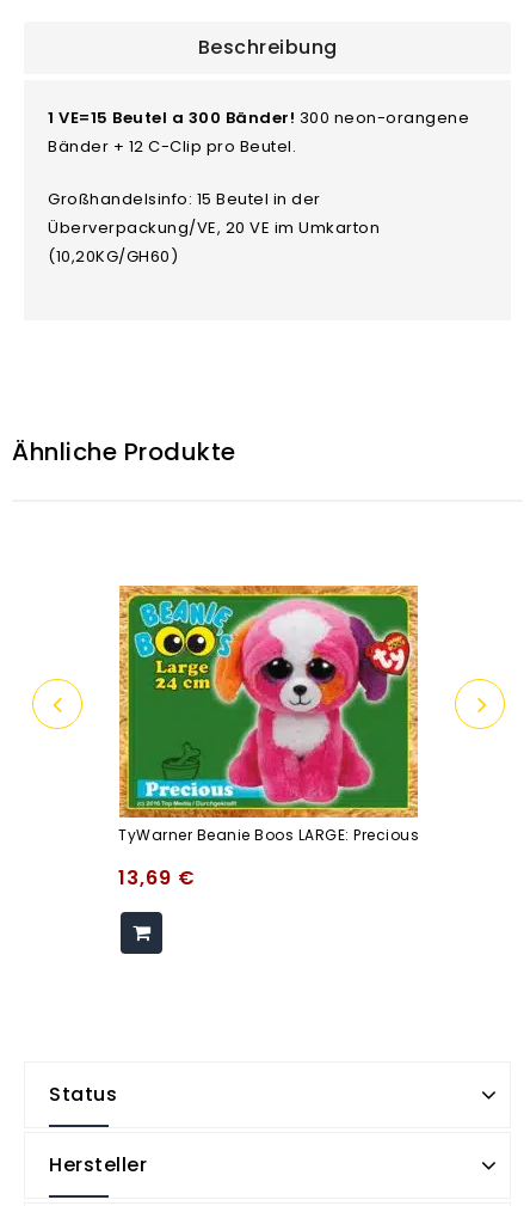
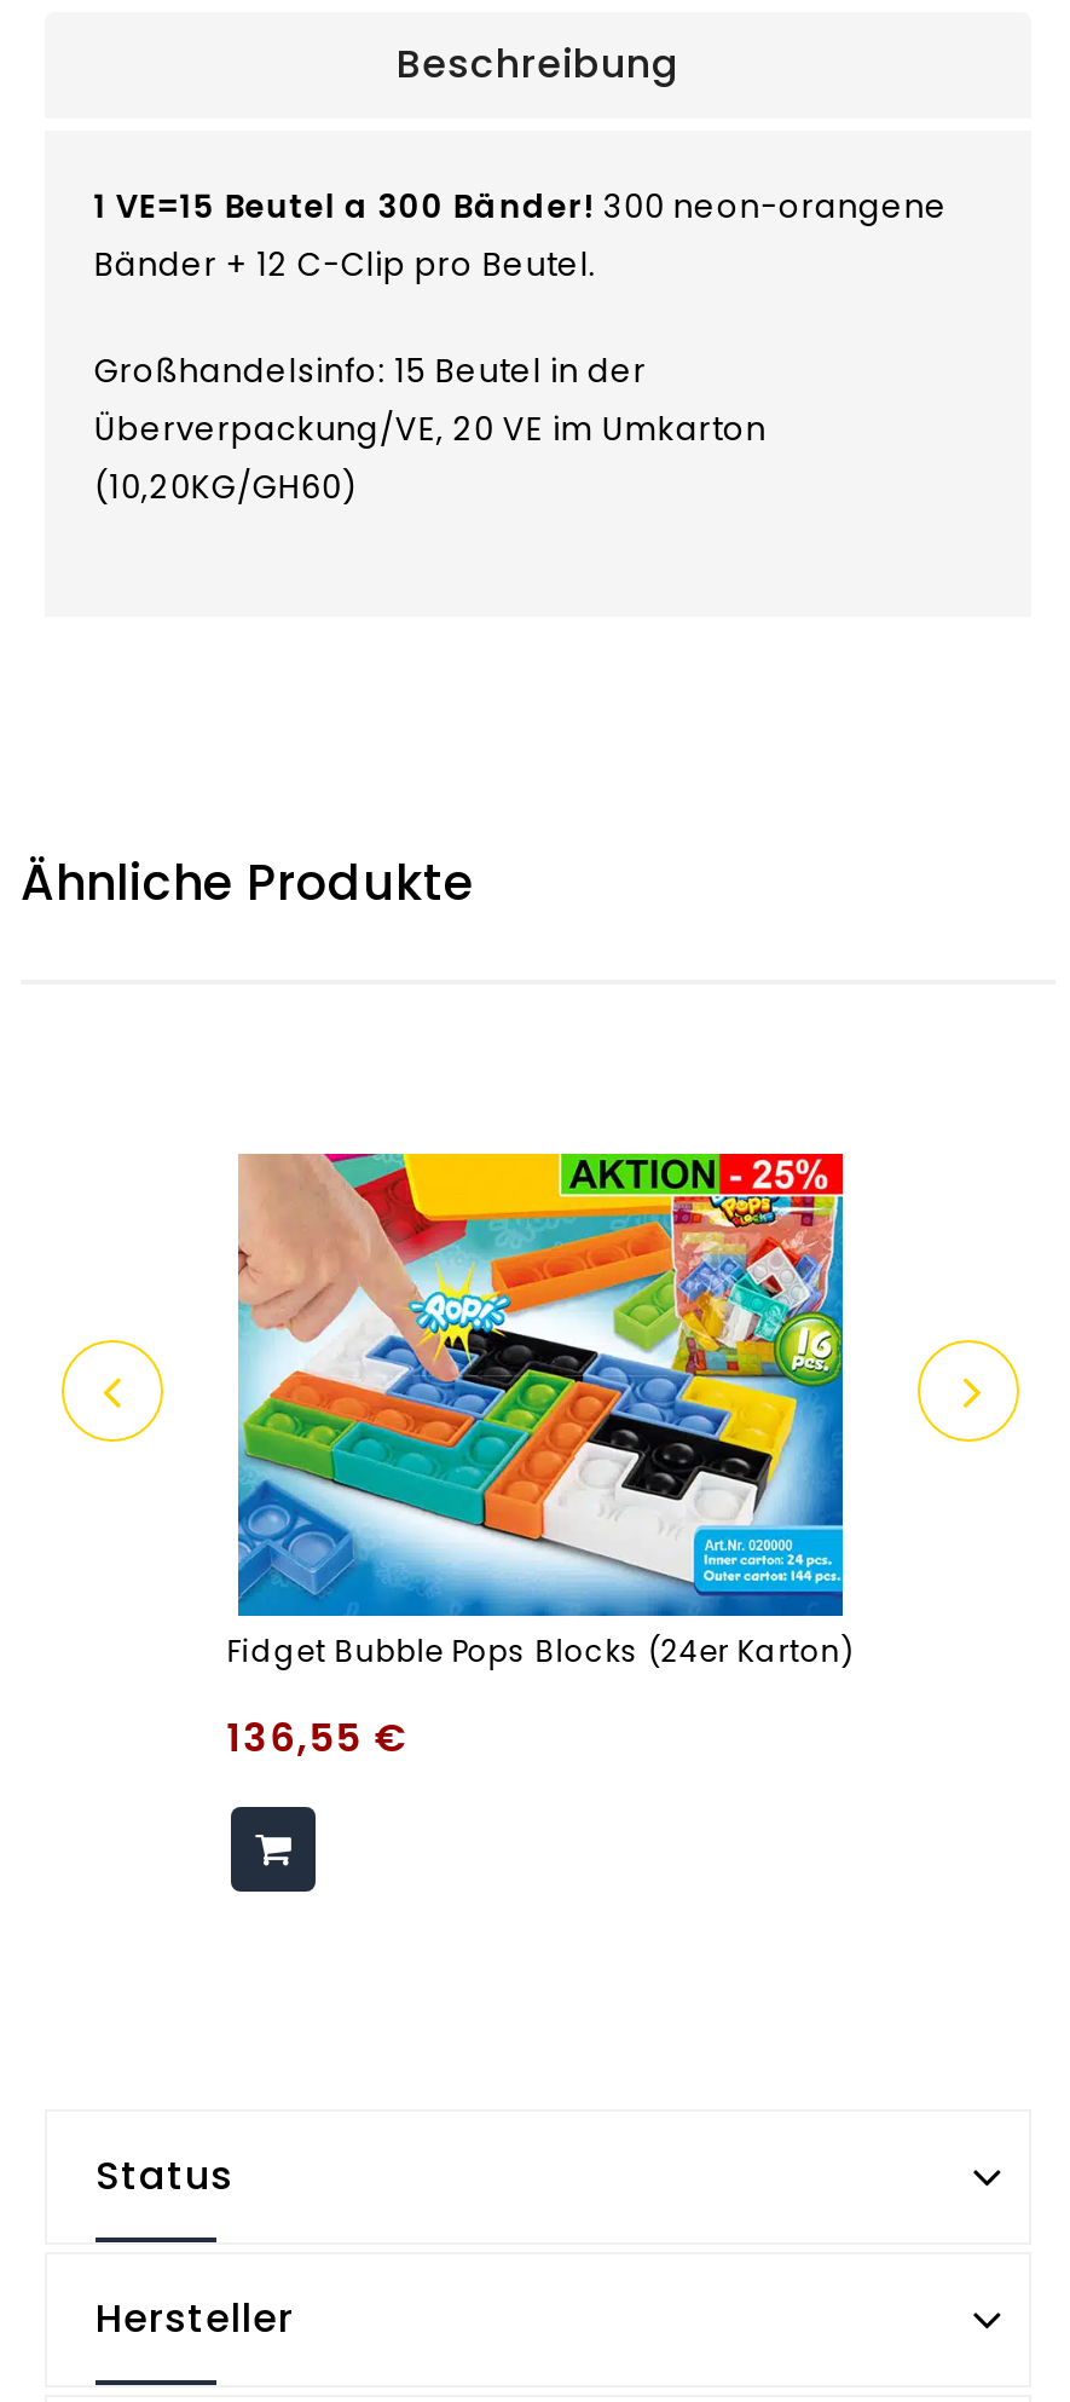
[118,584,419,845] [image] | TyWarner Beanie Boos LARGE: Precious -> [227,1151,854,1671] [image] | Fidget Bubble Pops Blocks (24er Karton)
[118,864,196,891] 13,69 € -> [227,1710,410,1766] 136,55 €
[116,912,164,955] [image] -> [229,1805,325,1892] [image]

